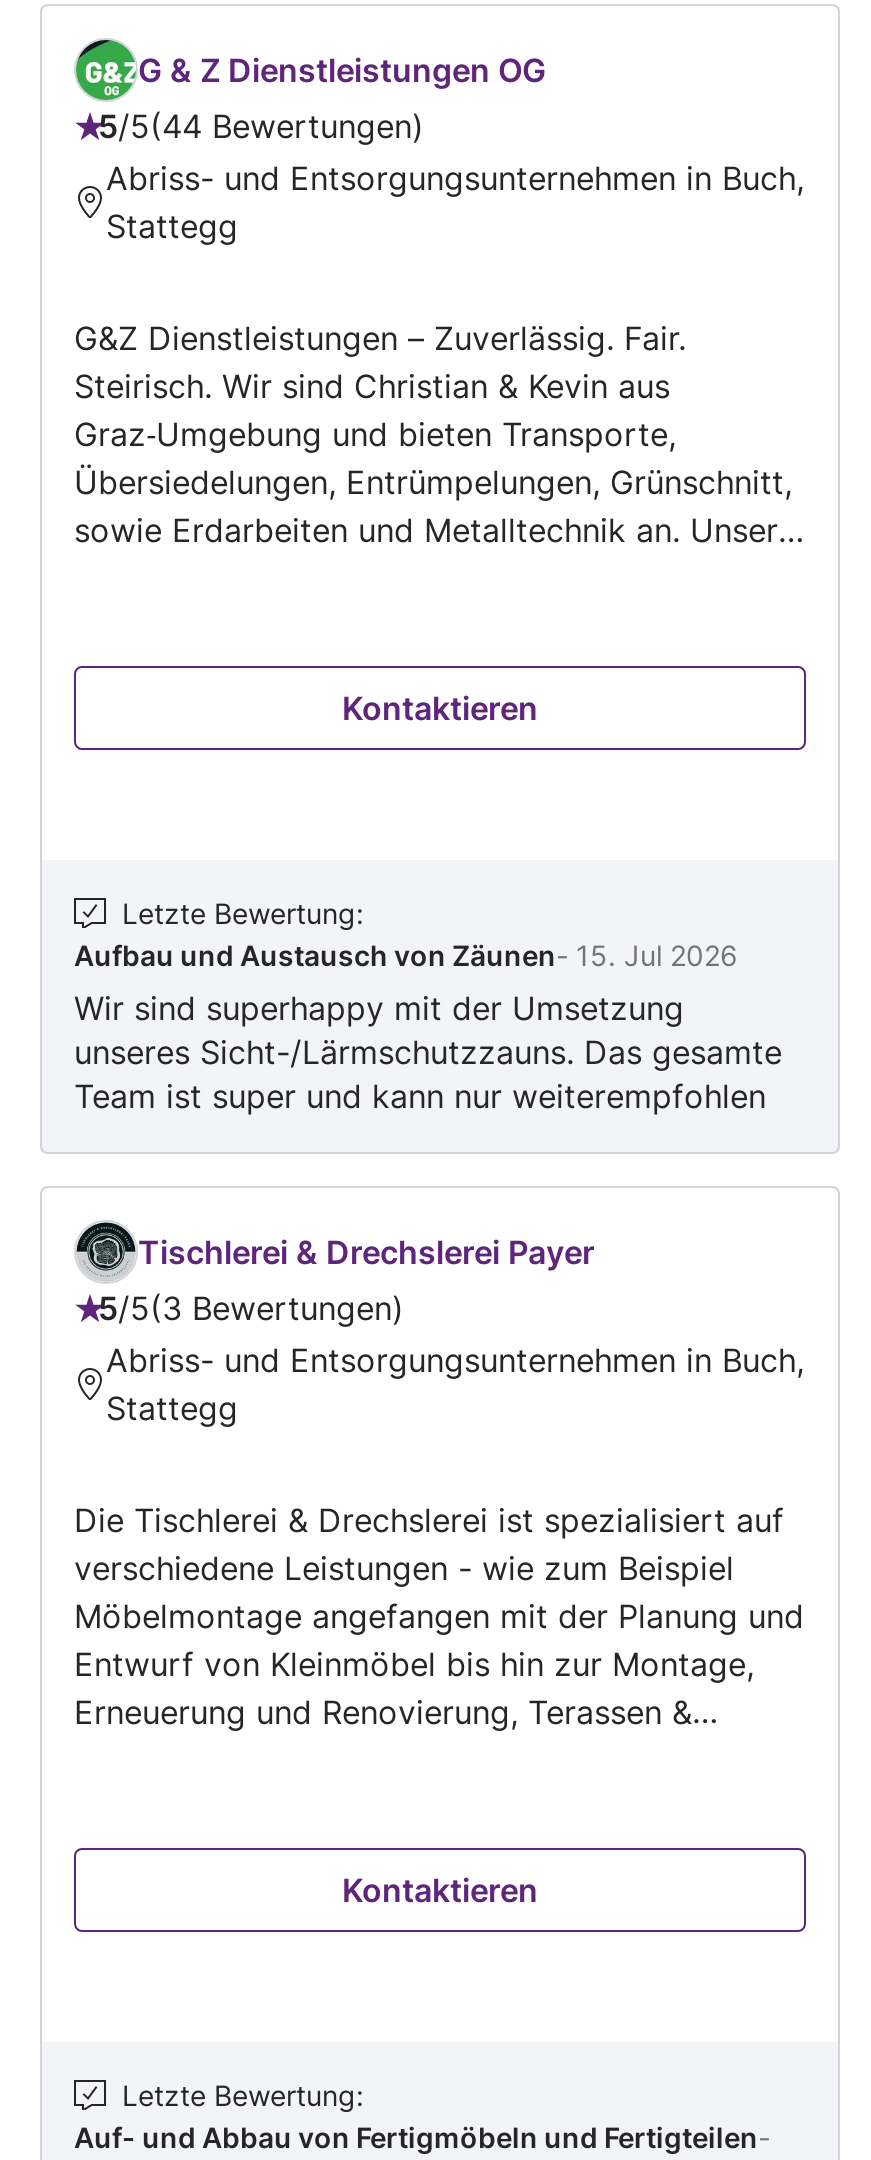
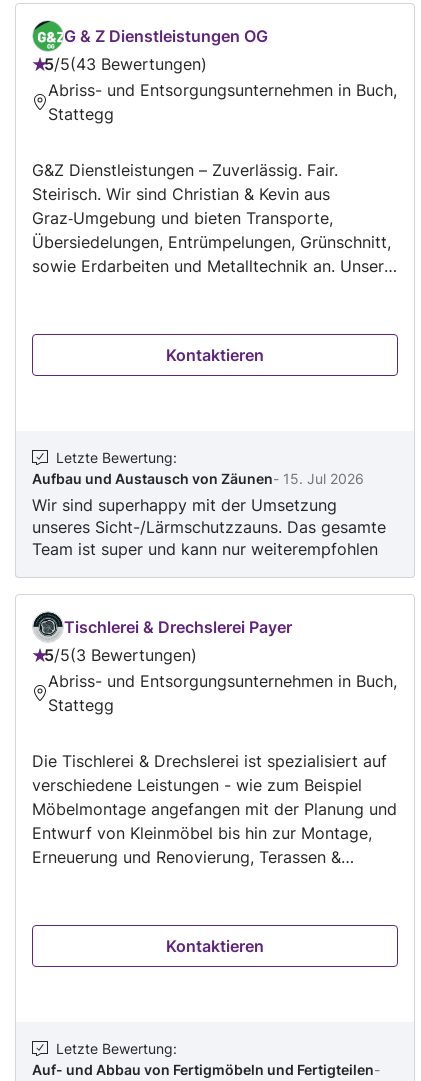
[98,106,412,146] 5/5 44 Bewertungen -> [44,54,201,74] 5/5 43 Bewertungen

